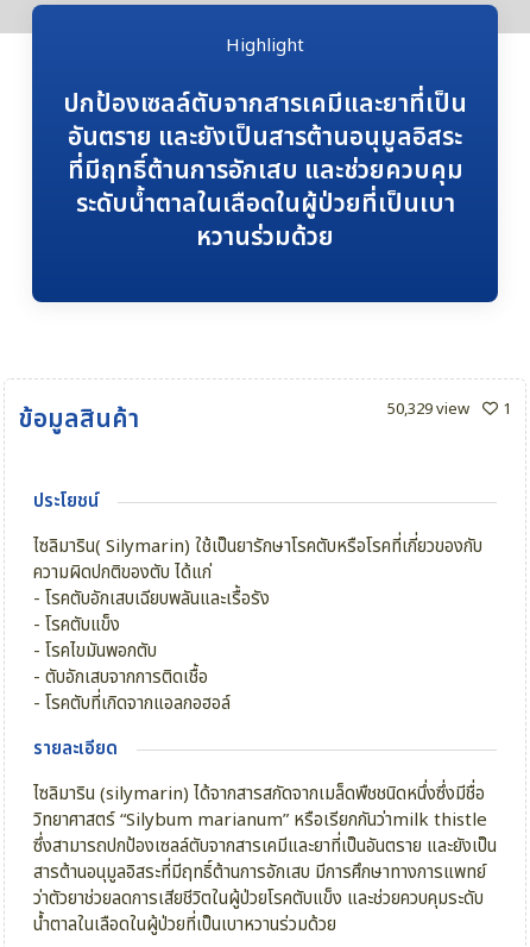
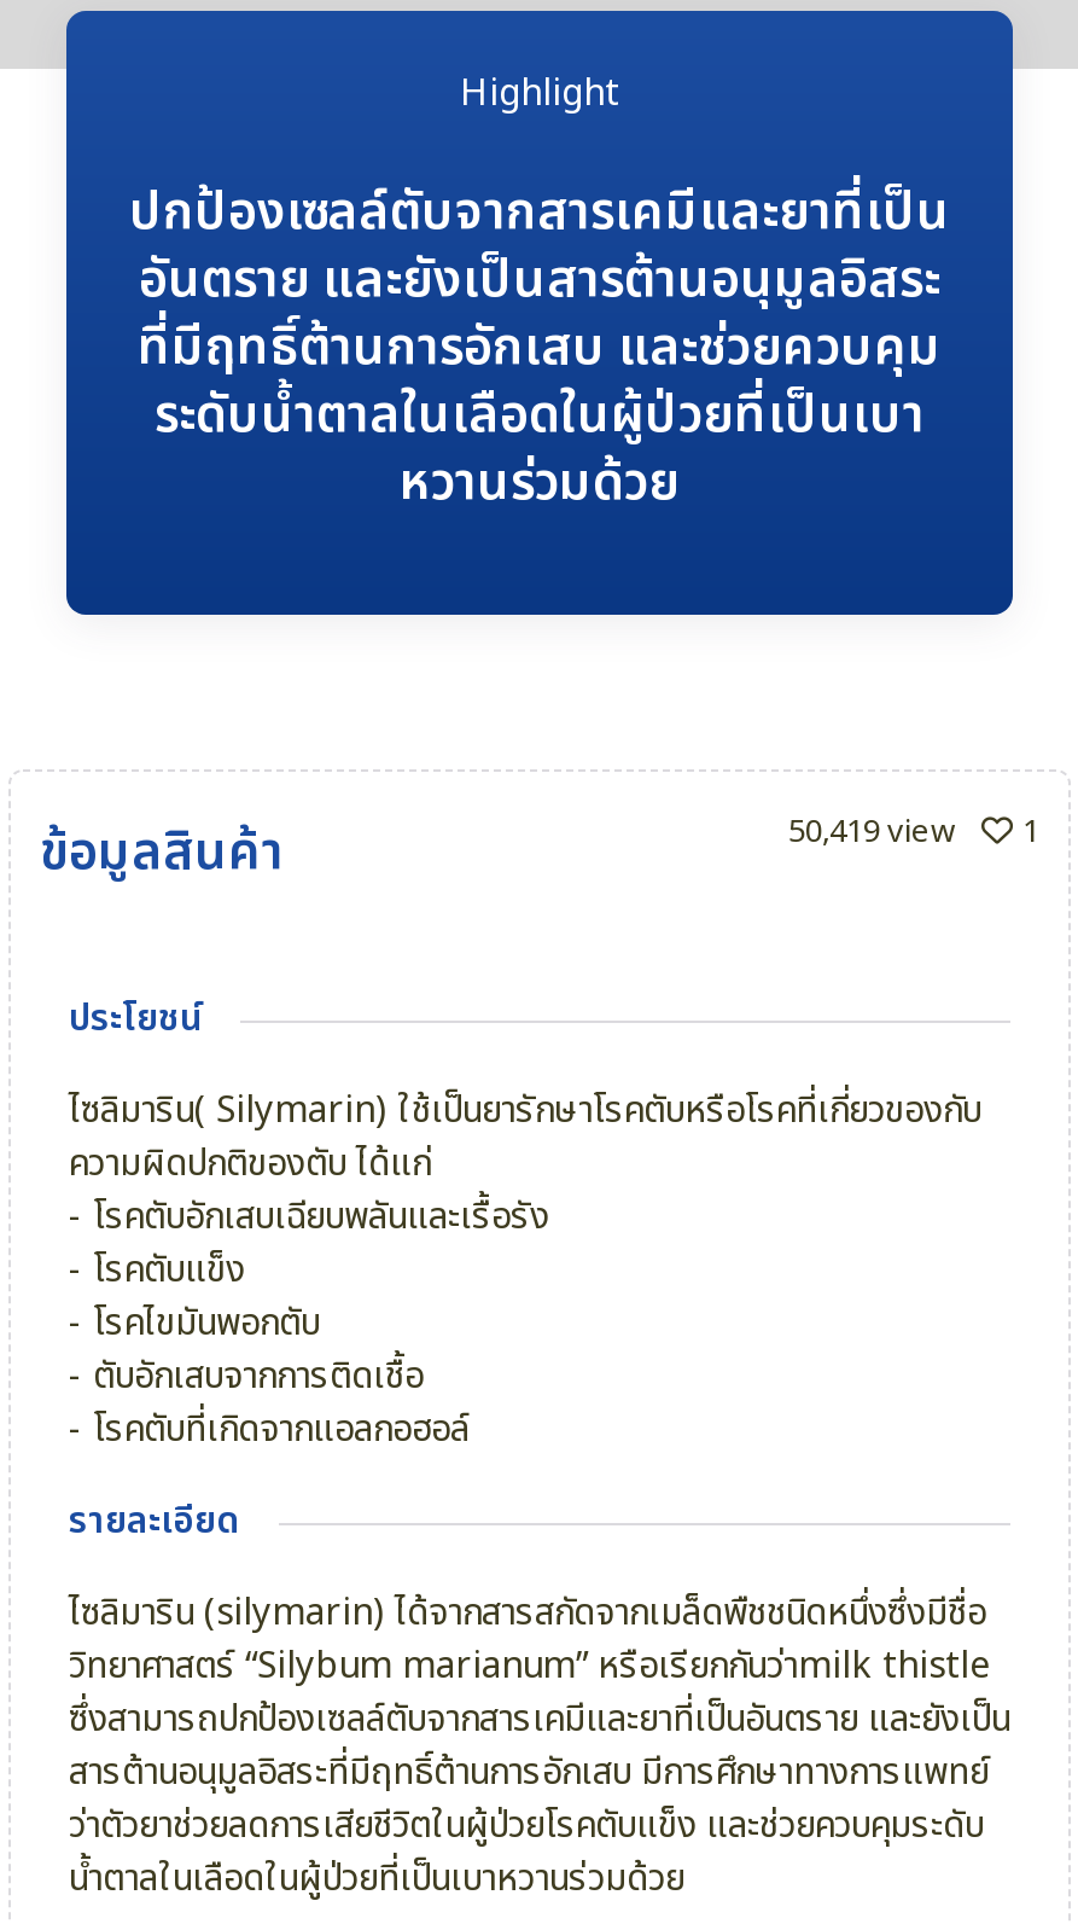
[387,397,511,421] 50,329 view 1 -> [788,808,1039,856] 50,419 view 1

